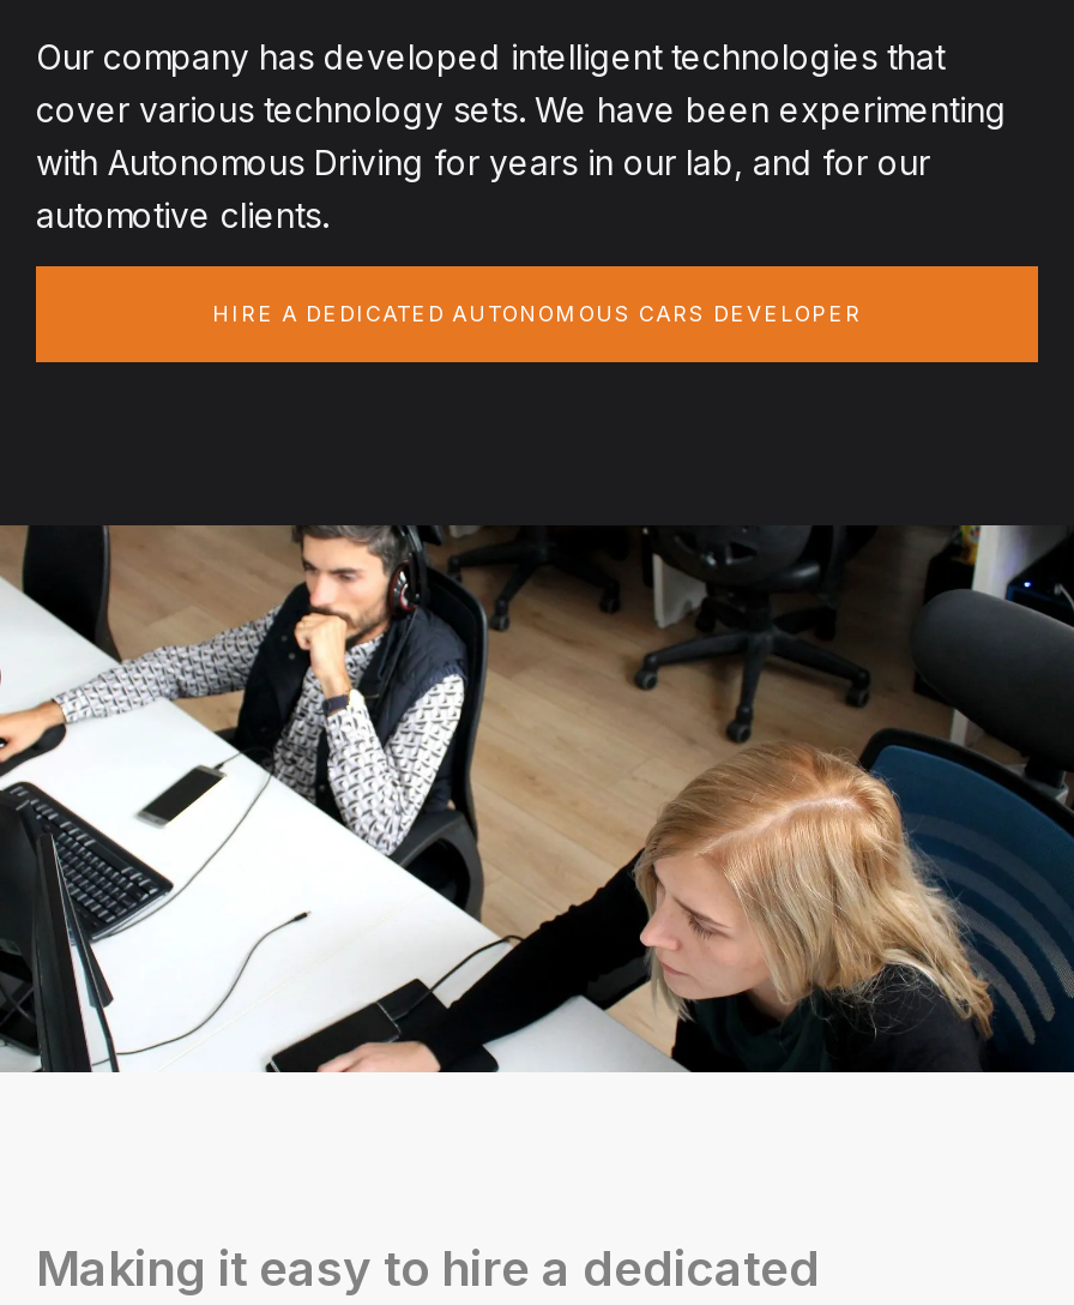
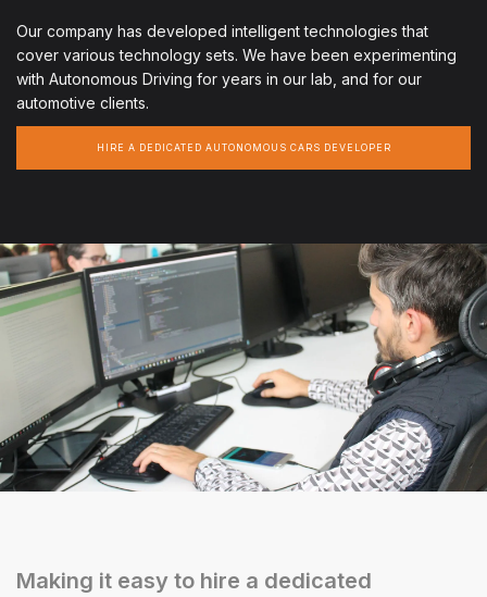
[7,523,1067,1075] [image] -> [3,242,484,493] [image]

